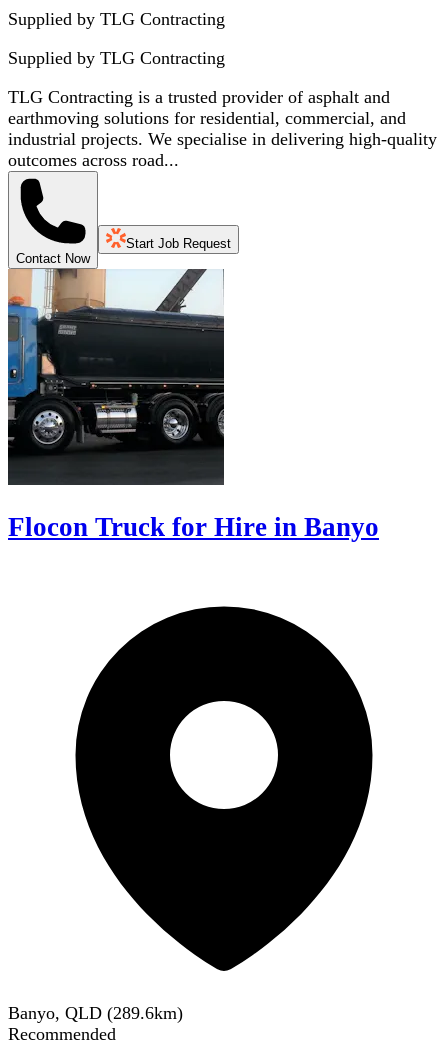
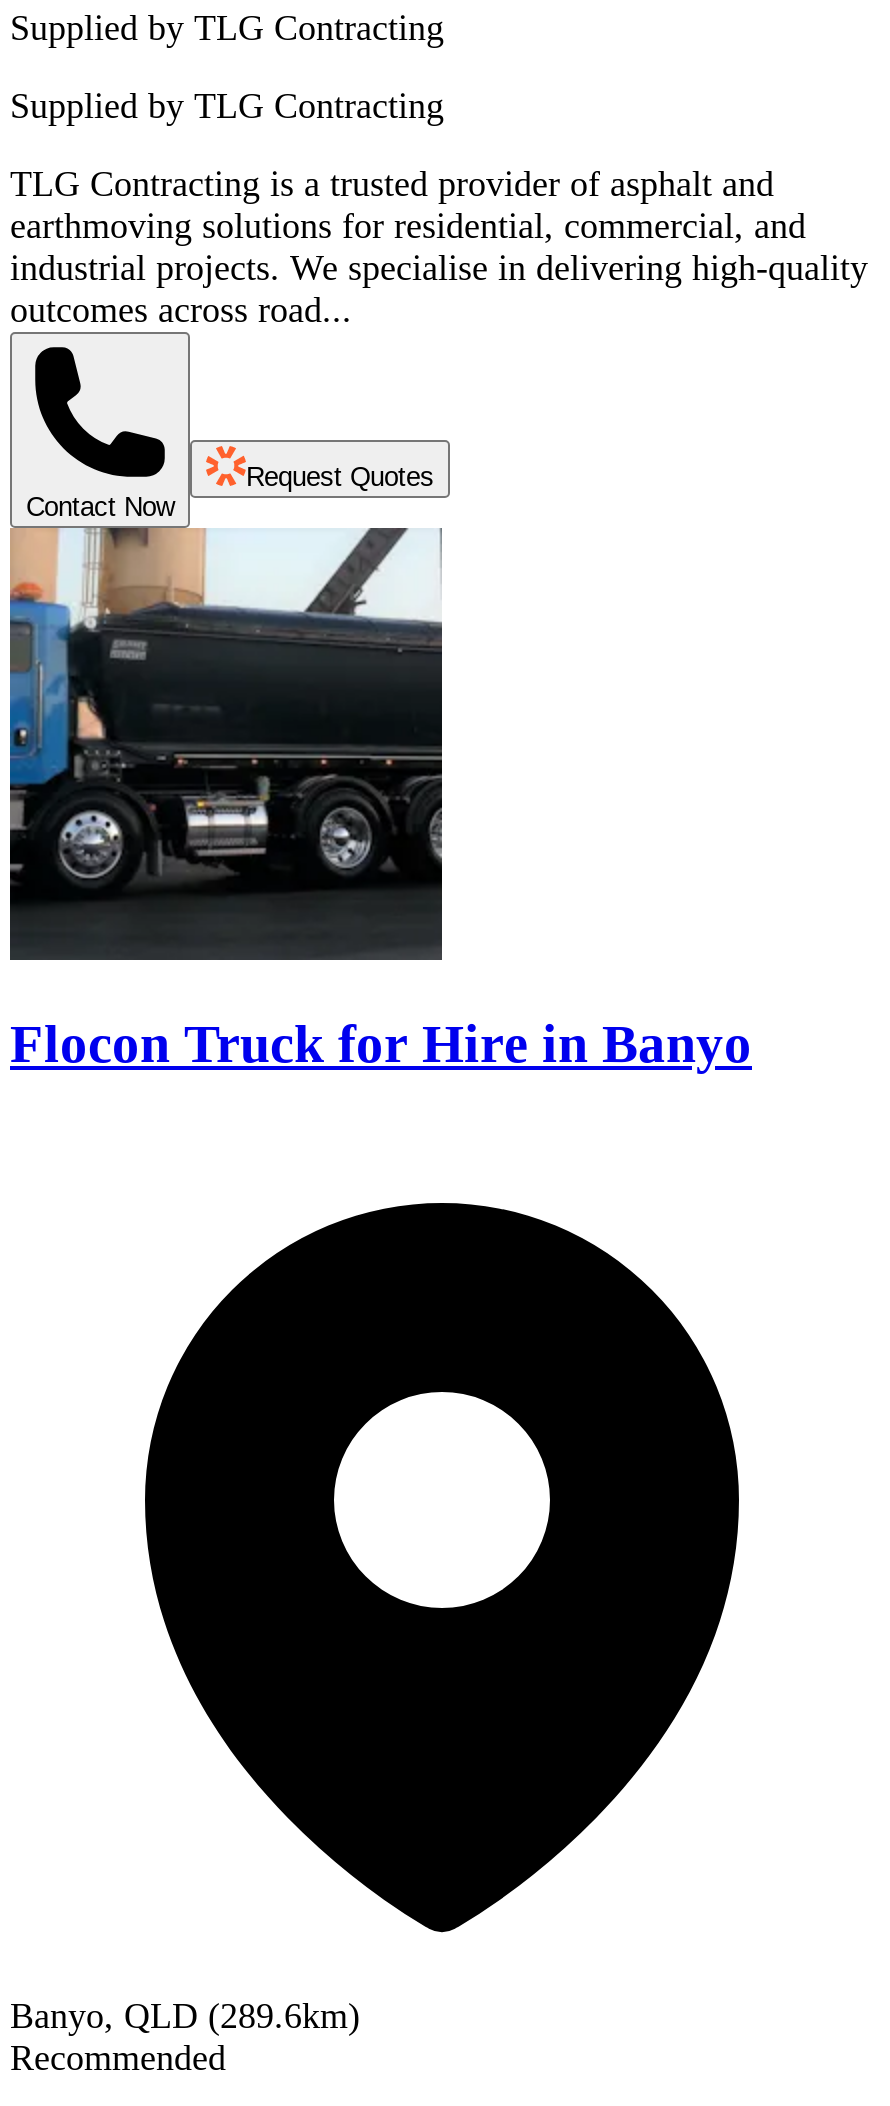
[126,236,231,251] Start Job Request -> [246,462,434,492] Request Quotes

